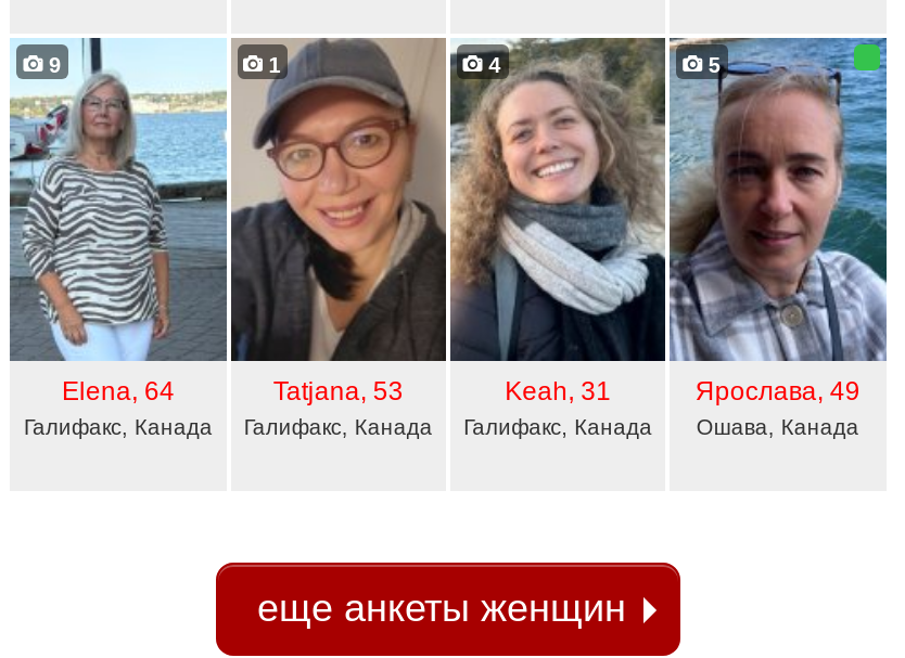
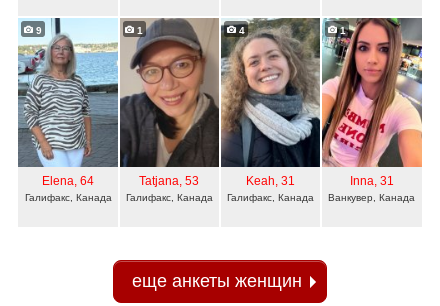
[667,36,889,361] [image] | 5 -> [321,17,423,167] [image] | 1
[695,377,860,439] Ярослава, 49 | Ошава, Канада -> [328,174,415,203] Inna, 31 | Ванкувер, Канада

